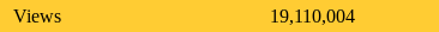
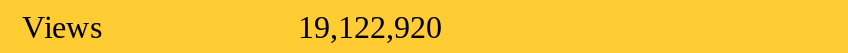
[270,6,355,26] 19,110,004 -> [298,10,442,44] 19,122,920

